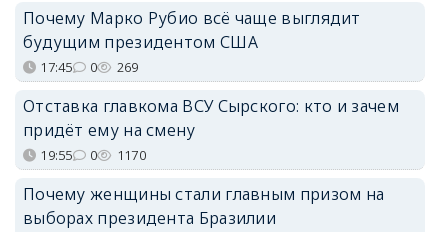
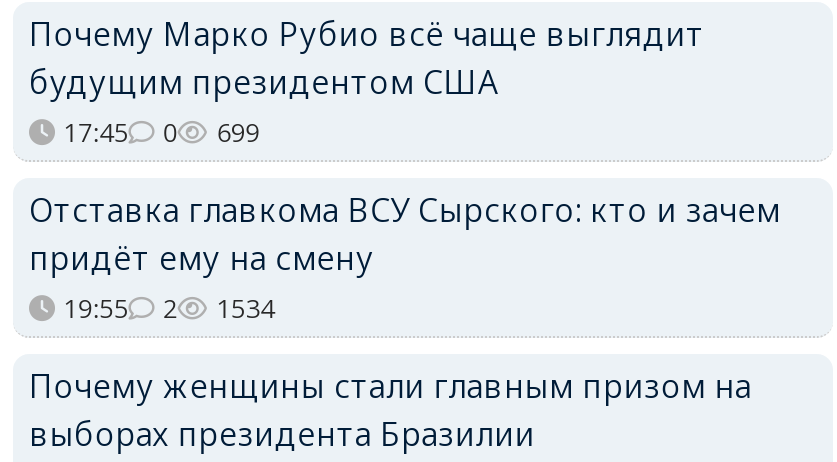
[40,58,139,76] 17:45 0 269 -> [64,114,260,150] 17:45 0 699
[90,146,97,164] 0 -> [163,290,178,326] 2
[117,146,146,164] 1170 -> [216,290,275,326] 1534

